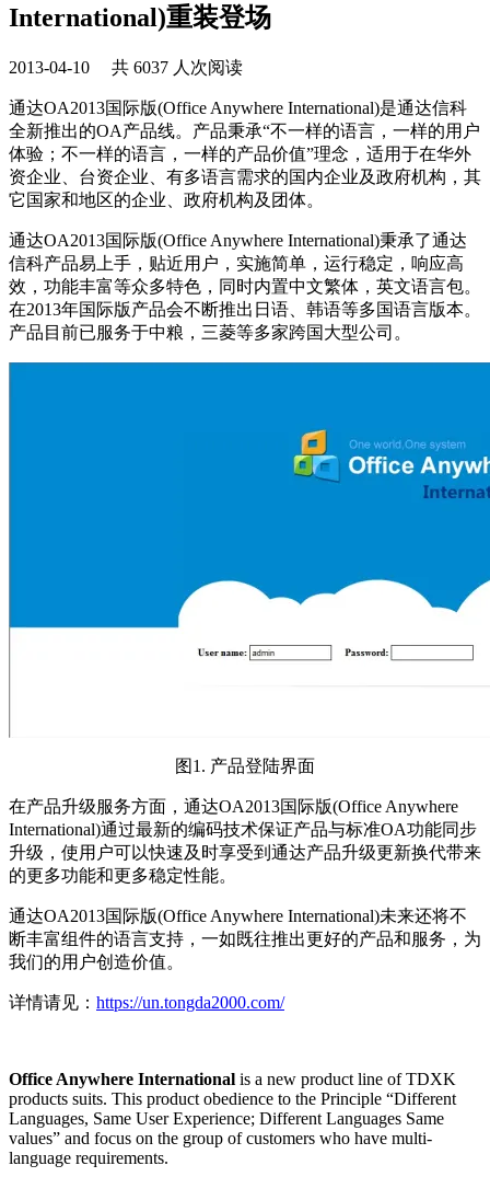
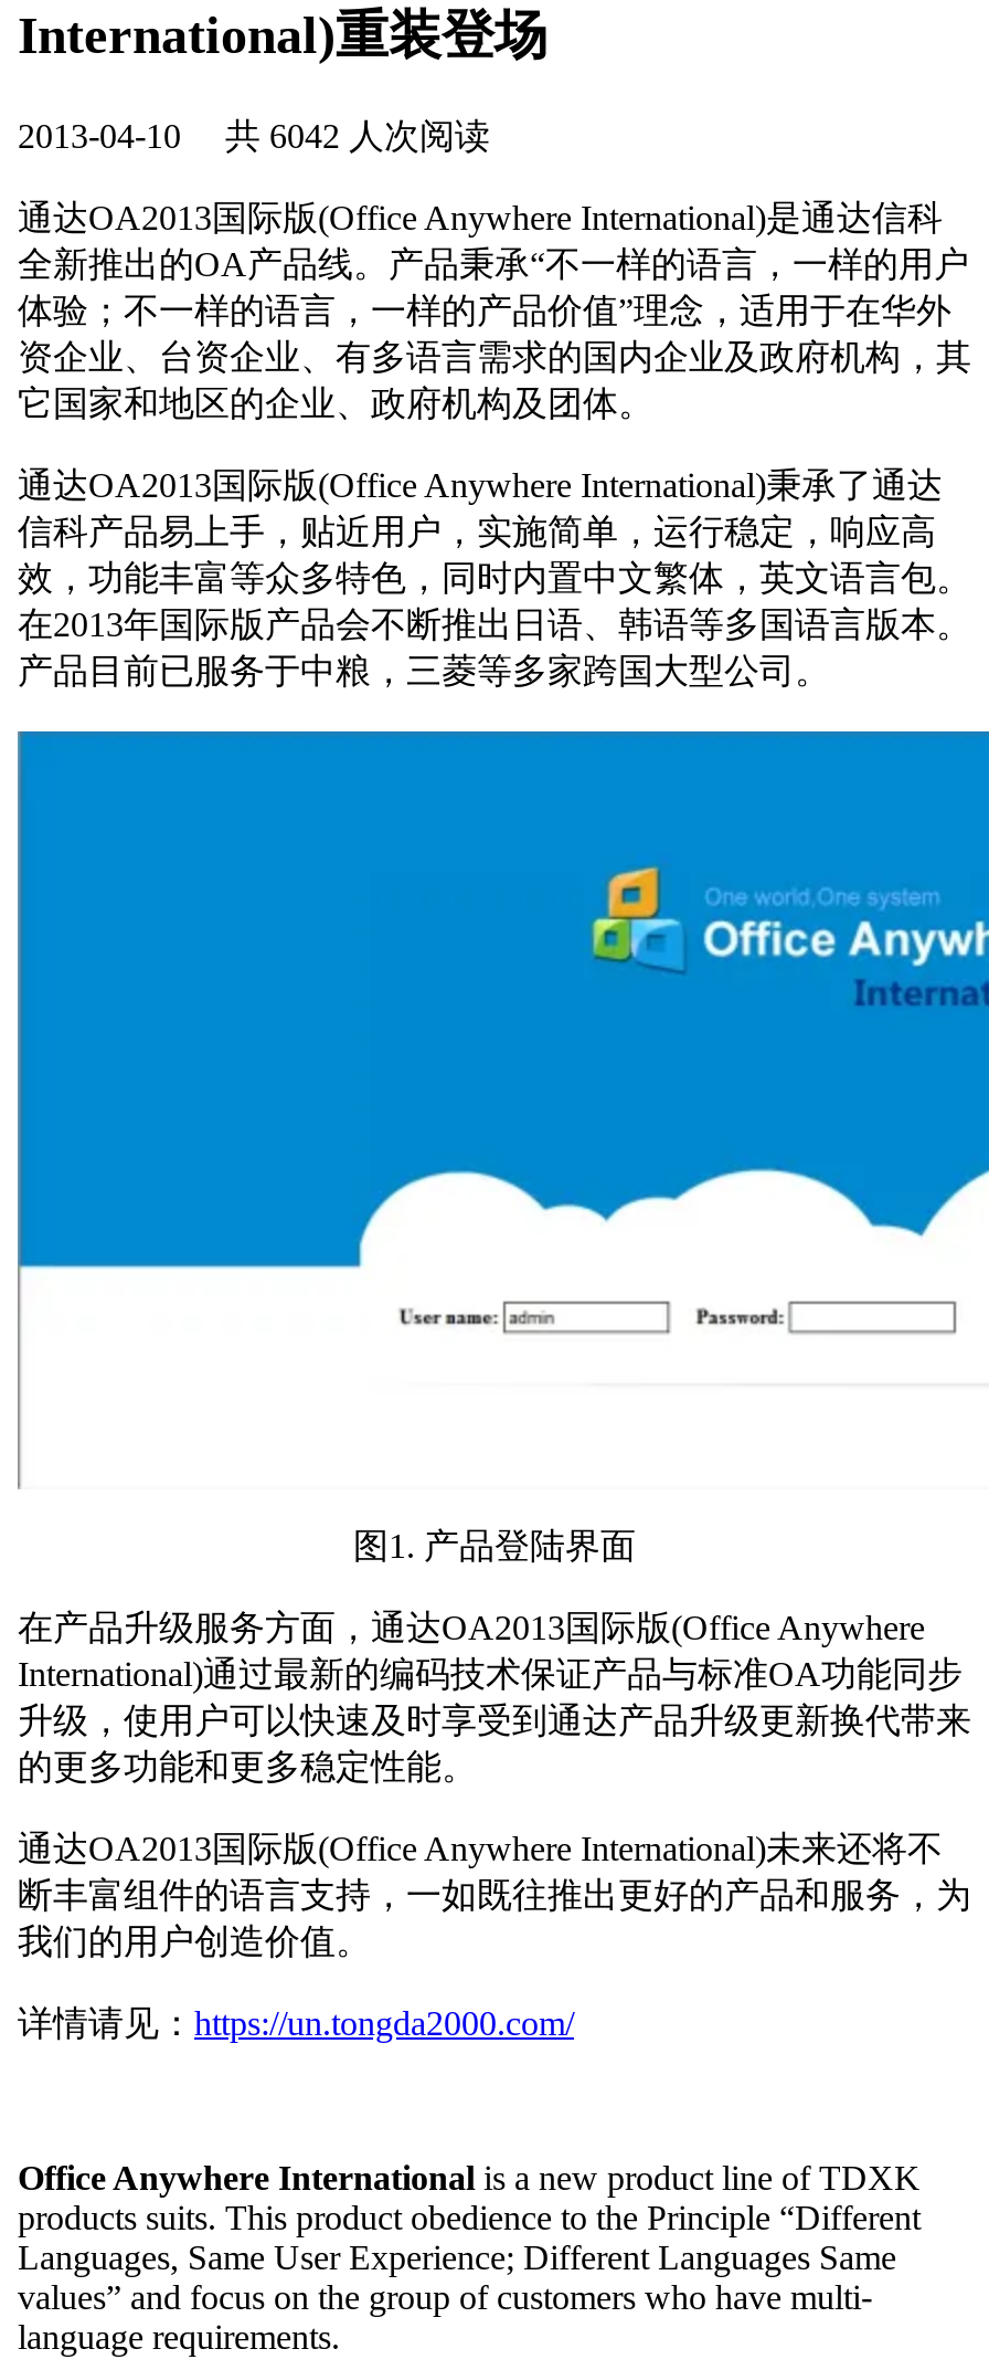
[9,58,243,76] 2013-04-10 共 6037 人次阅读 -> [18,117,490,154] 2013-04-10 共 6042 人次阅读

